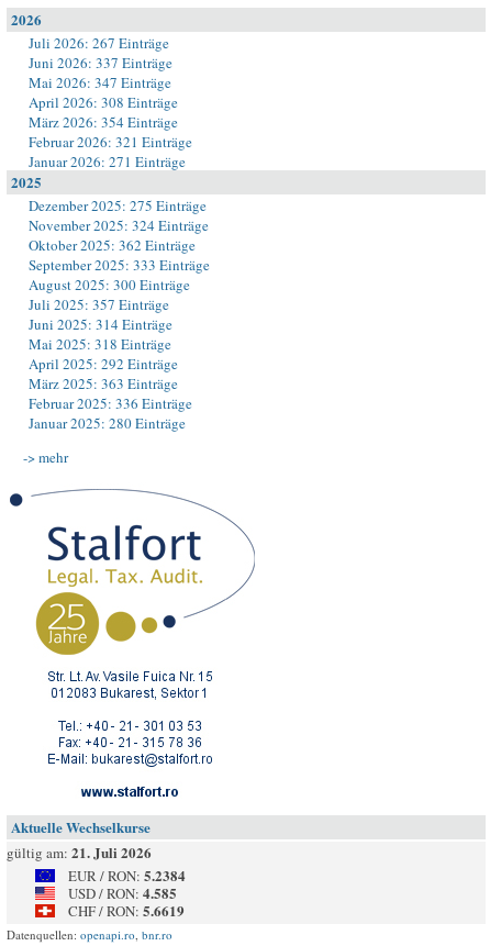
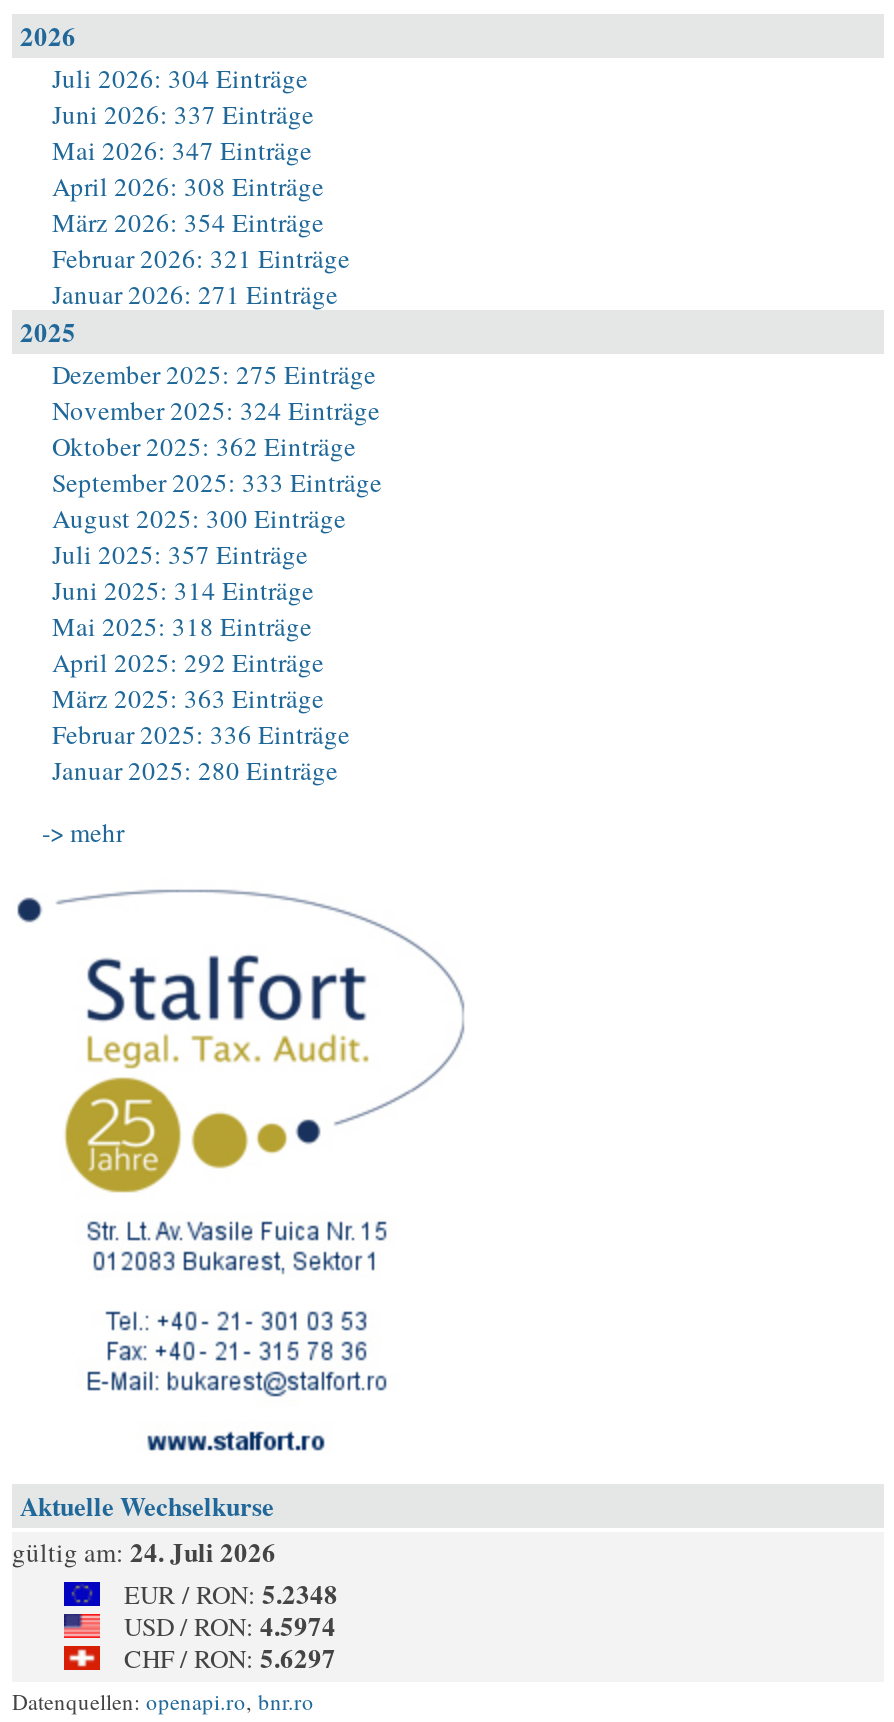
[29,33,169,53] Juli 2026: 267 Einträge -> [52,60,308,96] Juli 2026: 304 Einträge
[7,842,152,862] gültig am: 21. Juli 2026 -> [12,1532,276,1570] gültig am: 24. Juli 2026
[68,865,186,886] EUR / RON: 5.2384 -> [124,1574,338,1612] EUR / RON: 5.2348
[68,882,177,903] USD / RON: 4.585 -> [124,1606,336,1644] USD / RON: 4.5974
[68,900,185,921] CHF / RON: 5.6619 -> [124,1638,336,1676] CHF / RON: 5.6297

